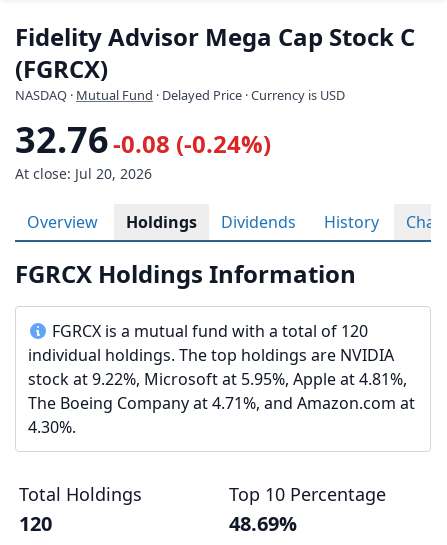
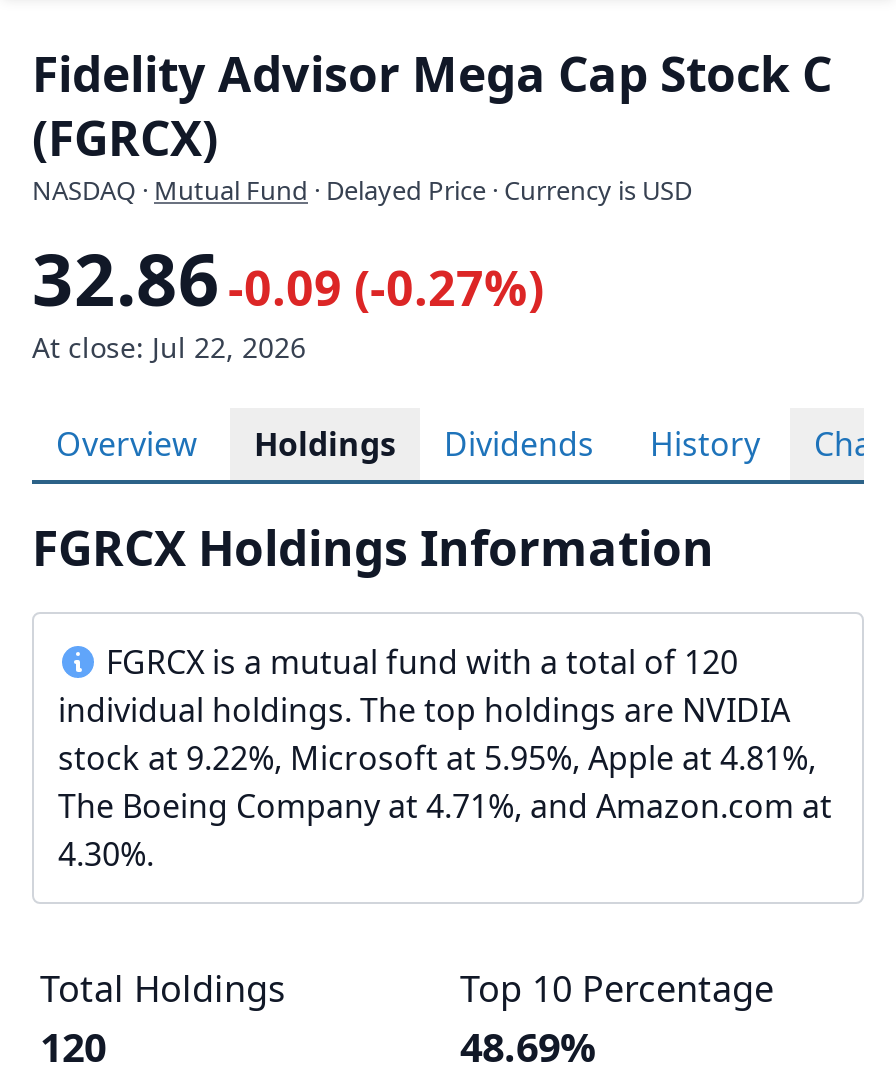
[15,115,271,164] 32.76 -0.08 (-0.24%) -> [32,230,544,328] 32.86 -0.09 (-0.27%)
[15,164,152,183] At close: Jul 20, 2026 -> [32,328,306,366] At close: Jul 22, 2026

